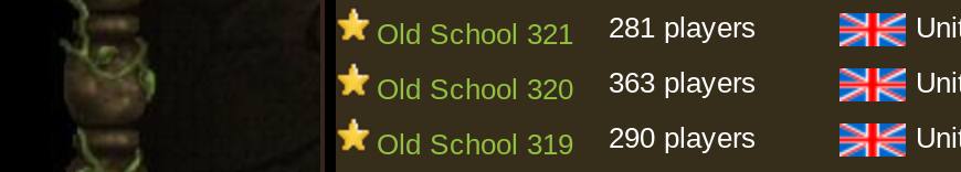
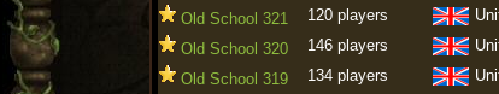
[377,11,757,51] Old School 321 281 players -> [180,6,388,28] Old School 321 120 players
[377,66,757,106] Old School 320 363 players -> [180,36,388,58] Old School 320 146 players
[377,121,757,161] Old School 319 290 players -> [180,66,388,88] Old School 319 134 players

